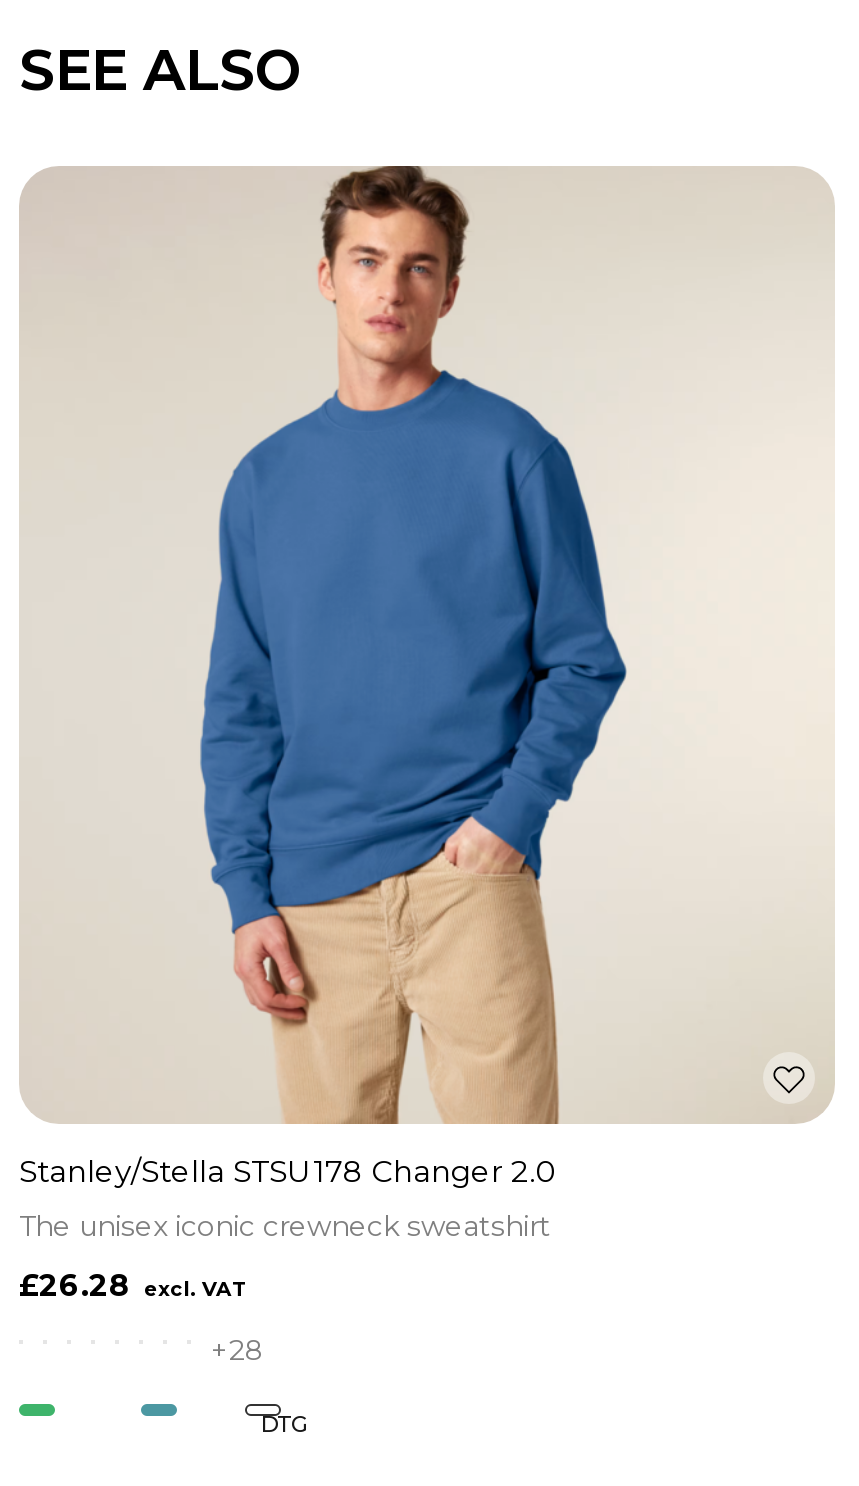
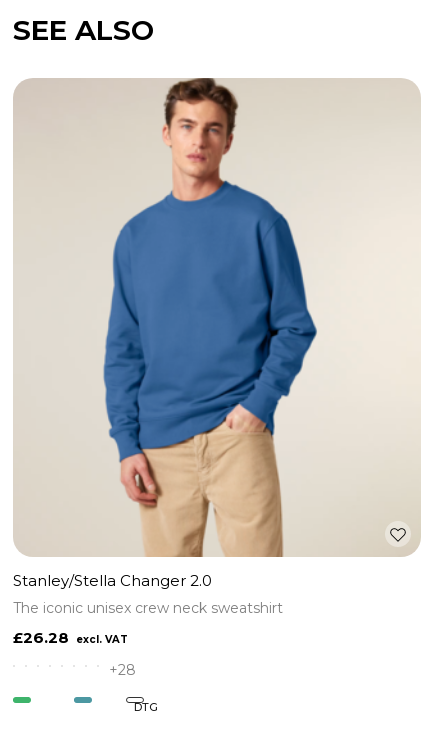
[19,1152,555,1190] Stanley/Stella STSU178 Changer 2.0 -> [13,571,212,590] Stanley/Stella Changer 2.0
[19,1208,551,1244] The unisex iconic crewneck sweatshirt -> [13,599,283,617] The iconic unisex crew neck sweatshirt

